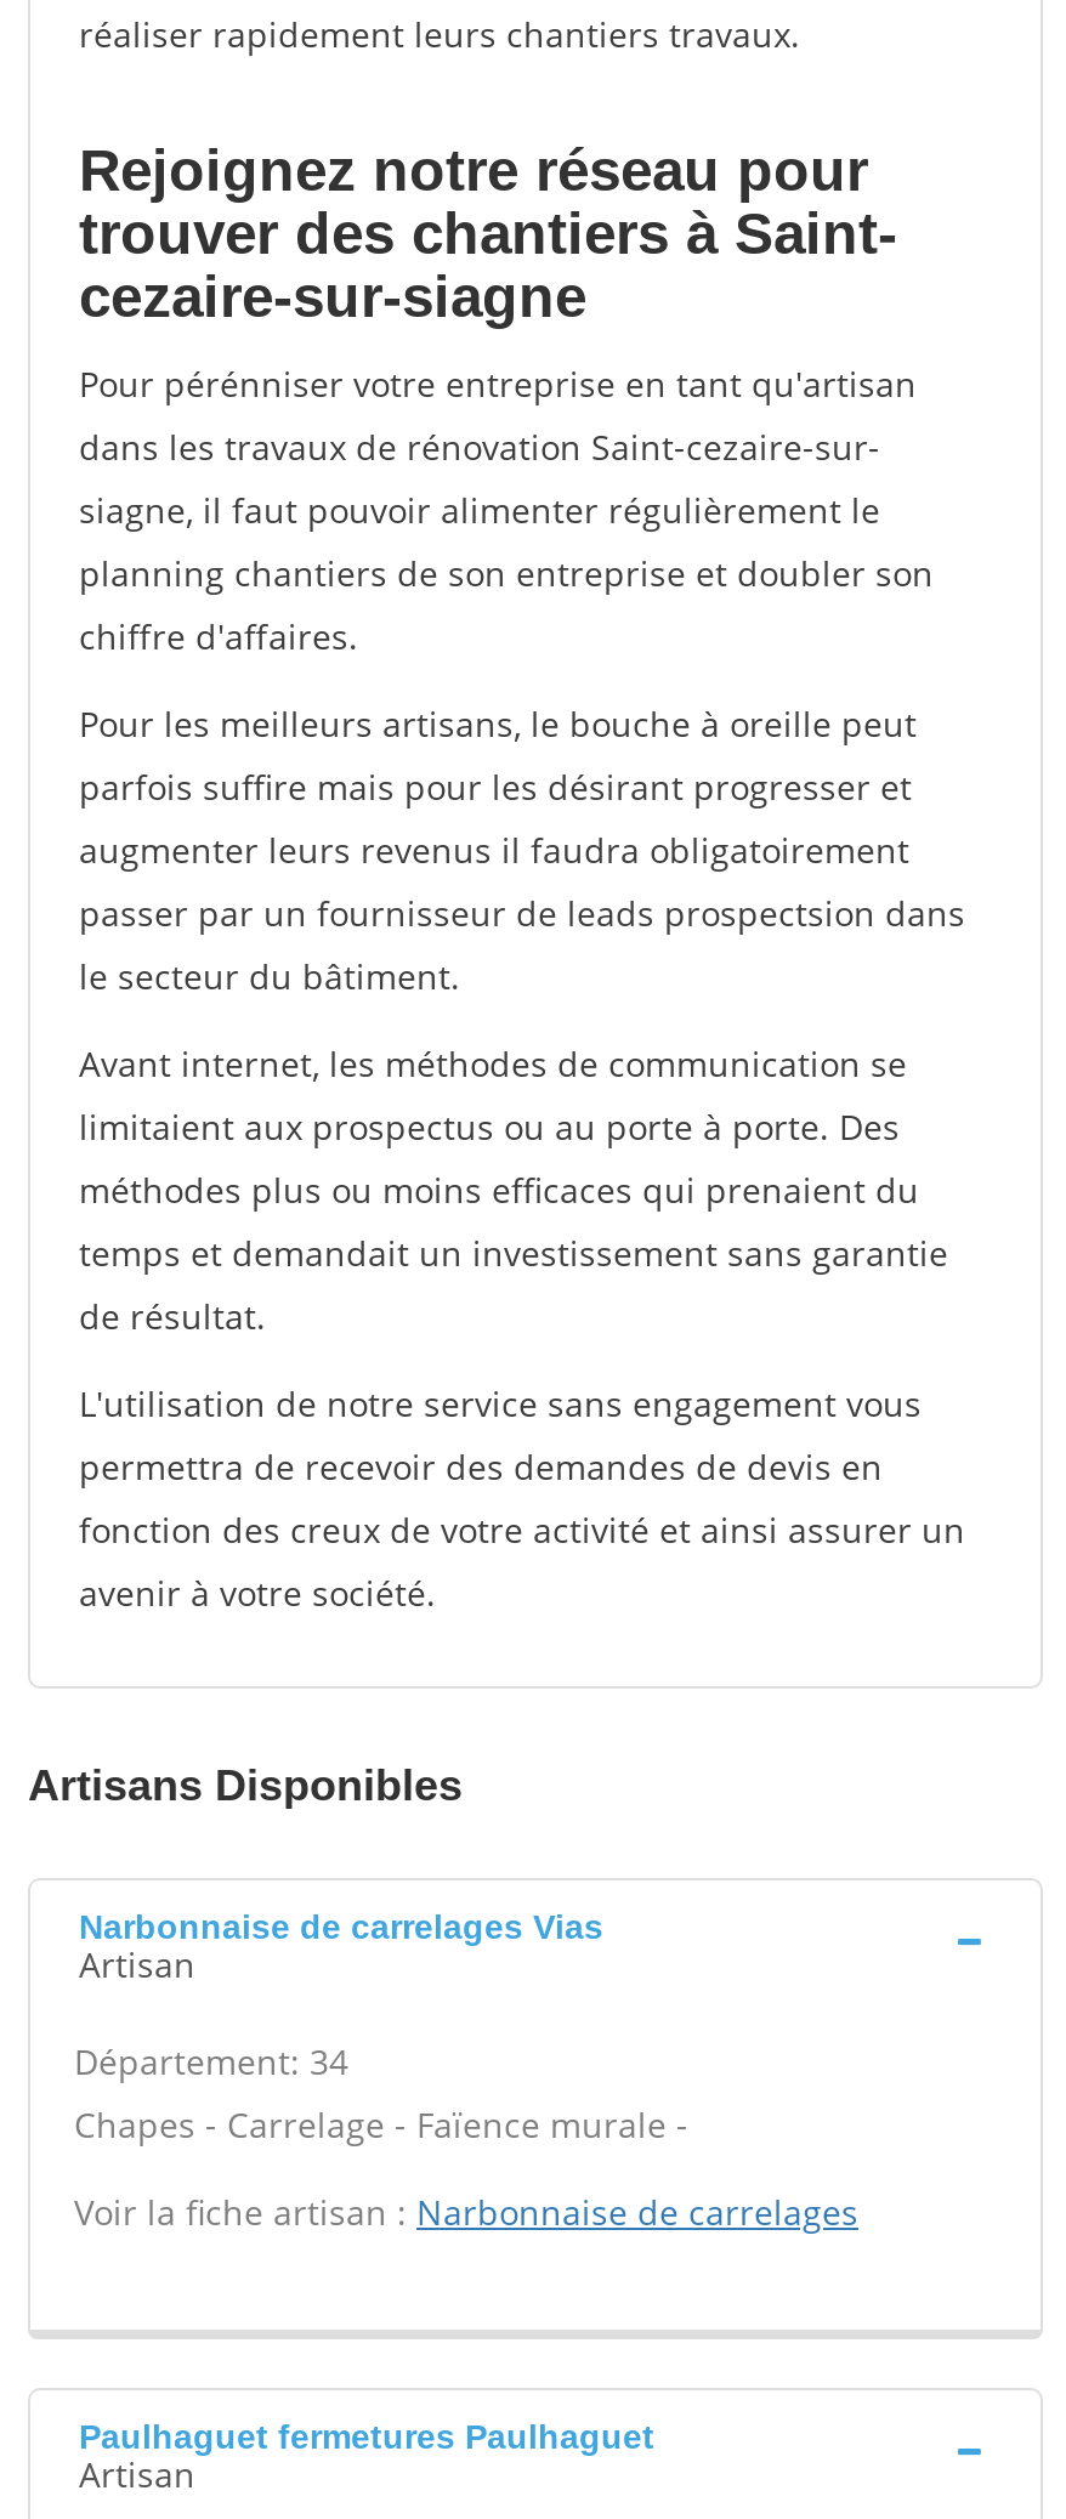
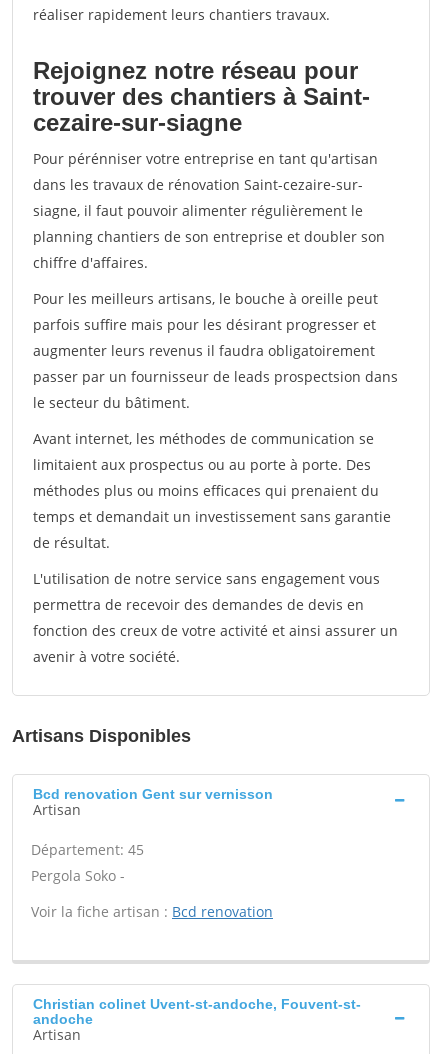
[79,1907,603,1946] Narbonnaise de carrelages Vias -> [33,786,273,802] Bcd renovation Gent sur vernisson
[74,2038,688,2148] Département: 34 | Chapes - Carrelage - Faïence murale - -> [31,840,144,885] Département: 45 | Pergola Soko -
[74,2189,858,2235] Voir la fiche artisan : Narbonnaise de carrelages -> [31,902,273,921] Voir la fiche artisan : Bcd renovation
[79,2417,654,2456] Paulhaguet fermetures Paulhaguet -> [33,996,361,1027] Christian colinet Uvent-st-andoche, Fouvent-st- | andoche

